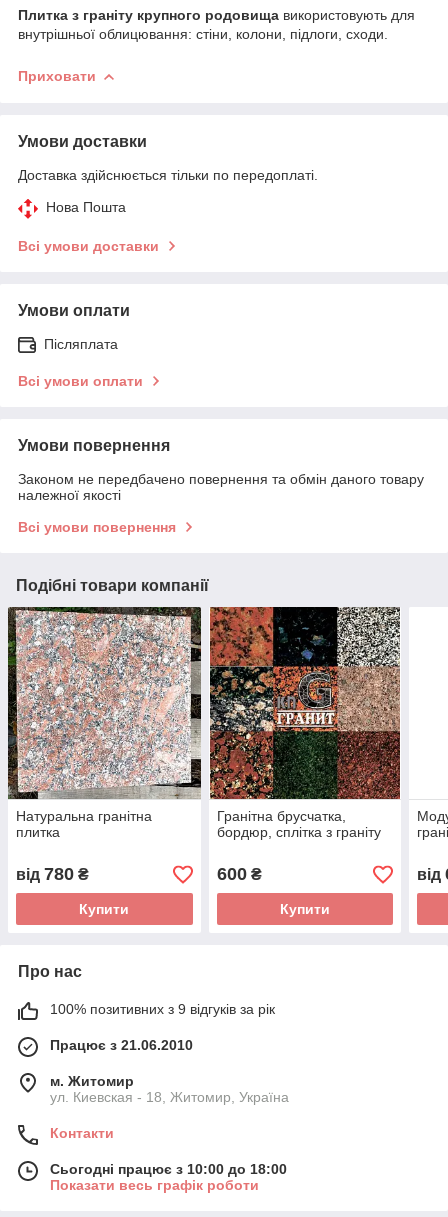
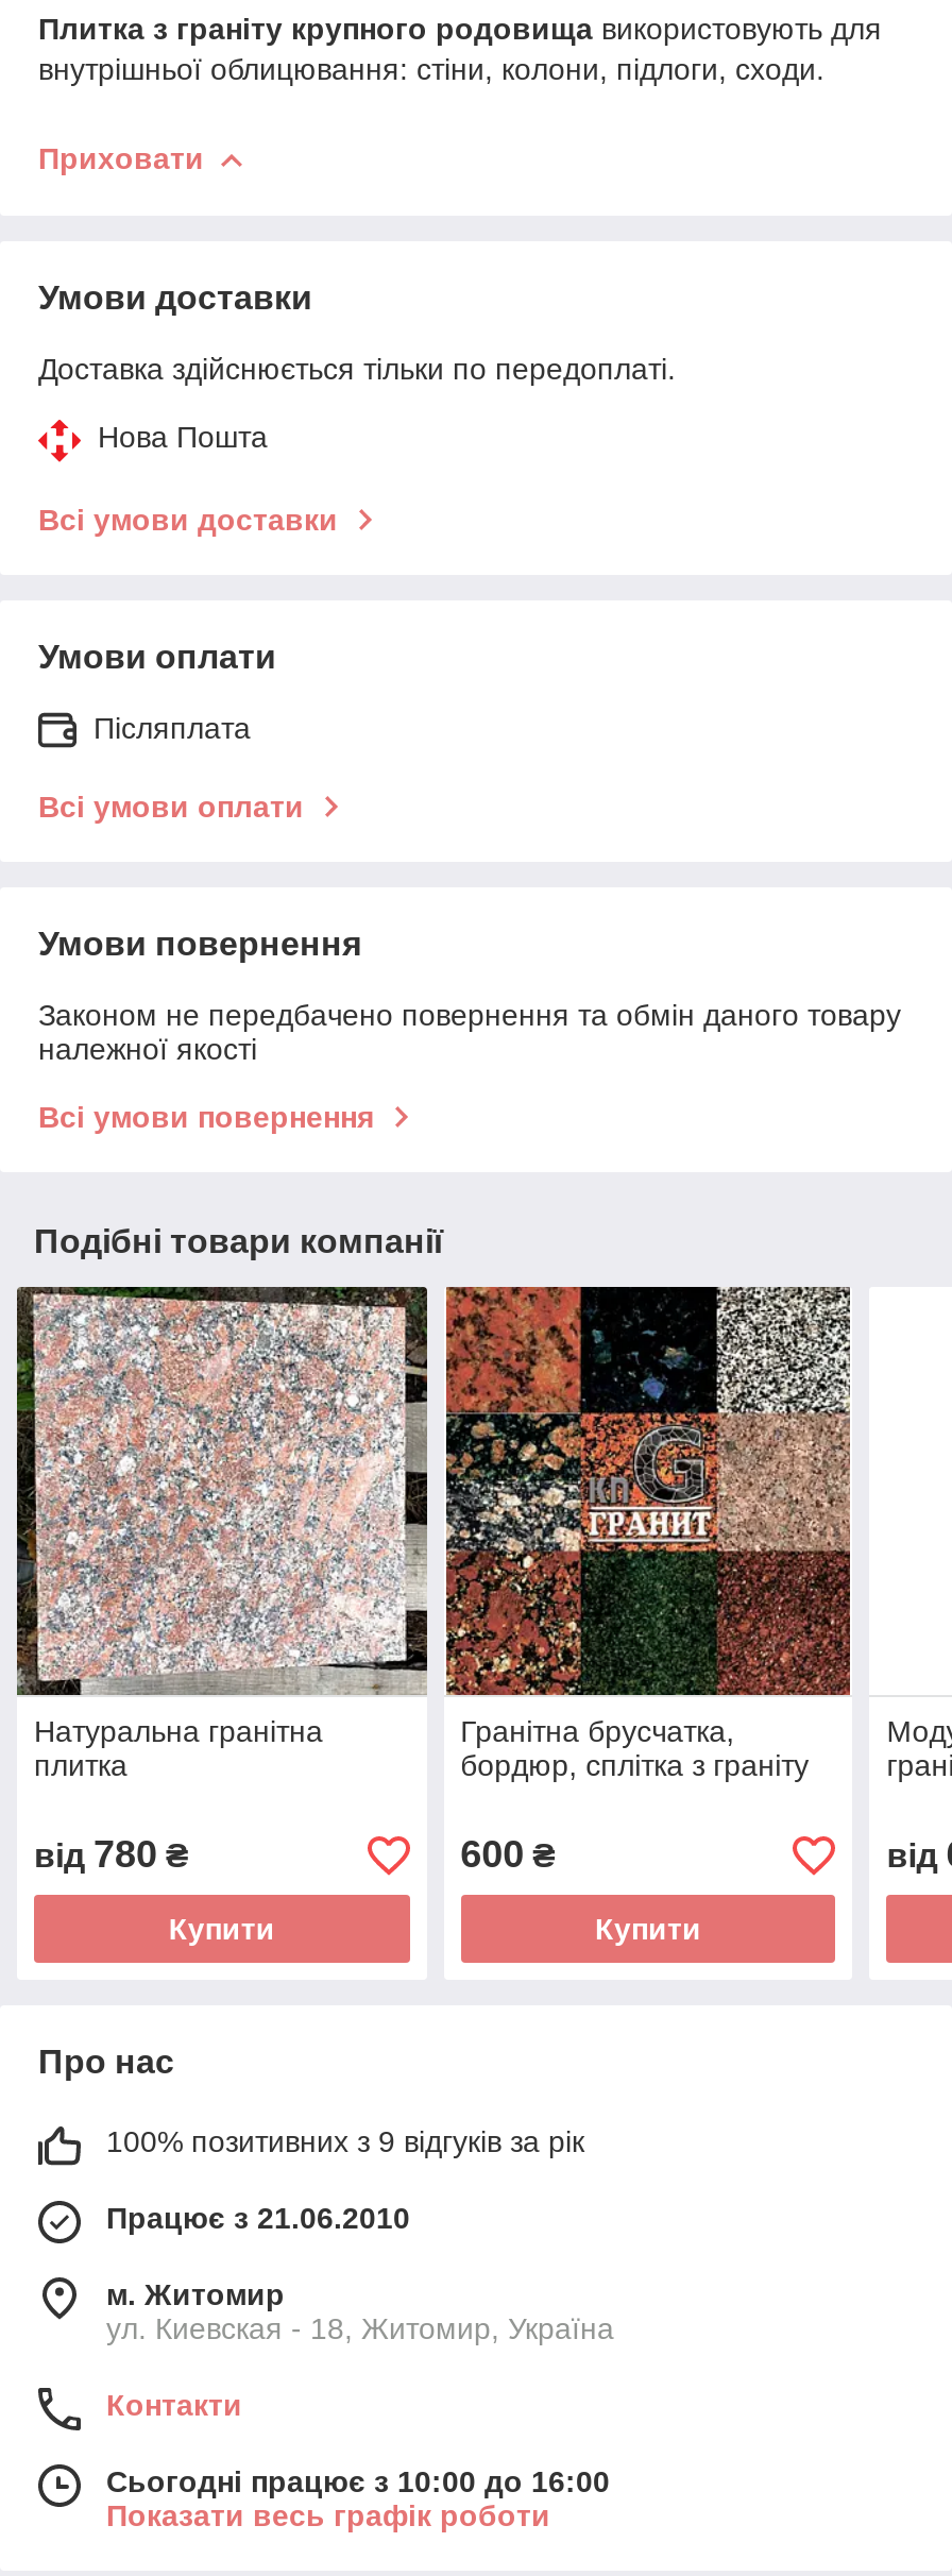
[50,1161,287,1177] Сьогодні працює з 10:00 до 18:00 -> [106,2465,610,2499] Сьогодні працює з 10:00 до 16:00

